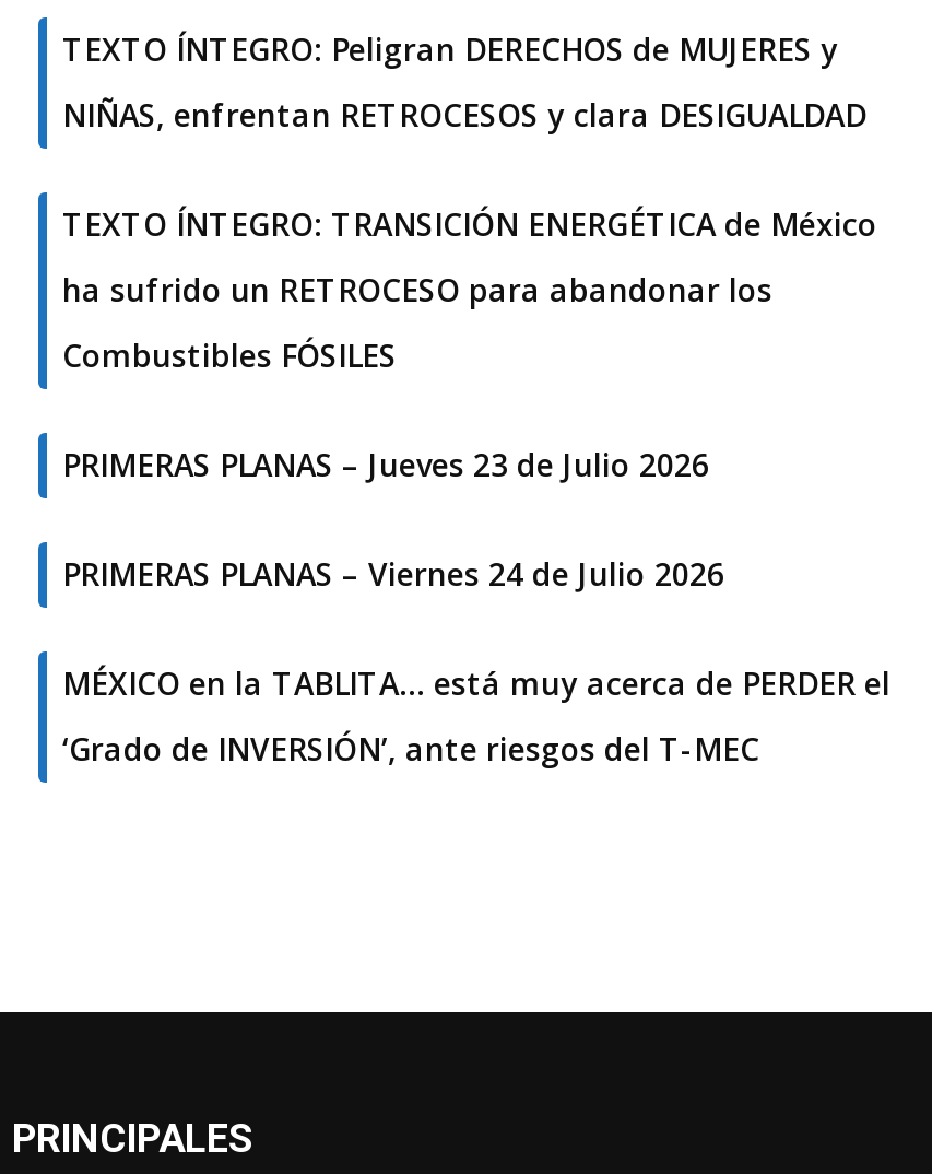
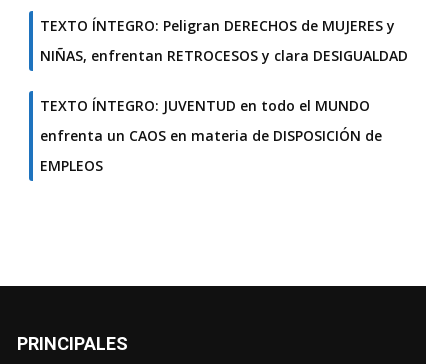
[62,204,890,770] TEXTO ÍNTEGRO: TRANSICIÓN ENERGÉTICA de México | ha sufrido un RETROCESO para abandonar los | Combustibles FÓSILES | PRIMERAS PLANAS – Jueves 23 de Julio 2026 | PRIMERAS PLANAS – Viernes 24 de Julio 2026 | MÉXICO en la TABLITA… está muy acerca de PERDER el | ‘Grado de INVERSIÓN’, ante riesgos del T-MEC -> [40,96,382,175] TEXTO ÍNTEGRO: JUVENTUD en todo el MUNDO | enfrenta un CAOS en materia de DISPOSICIÓN de | EMPLEOS

